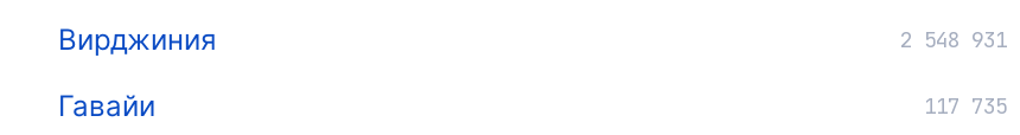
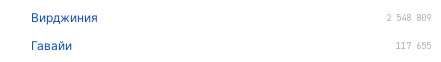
[900,25,1007,53] 2 548 931 -> [386,11,431,23] 2 548 809
[924,91,1007,120] 117 735 -> [396,39,431,51] 117 655

